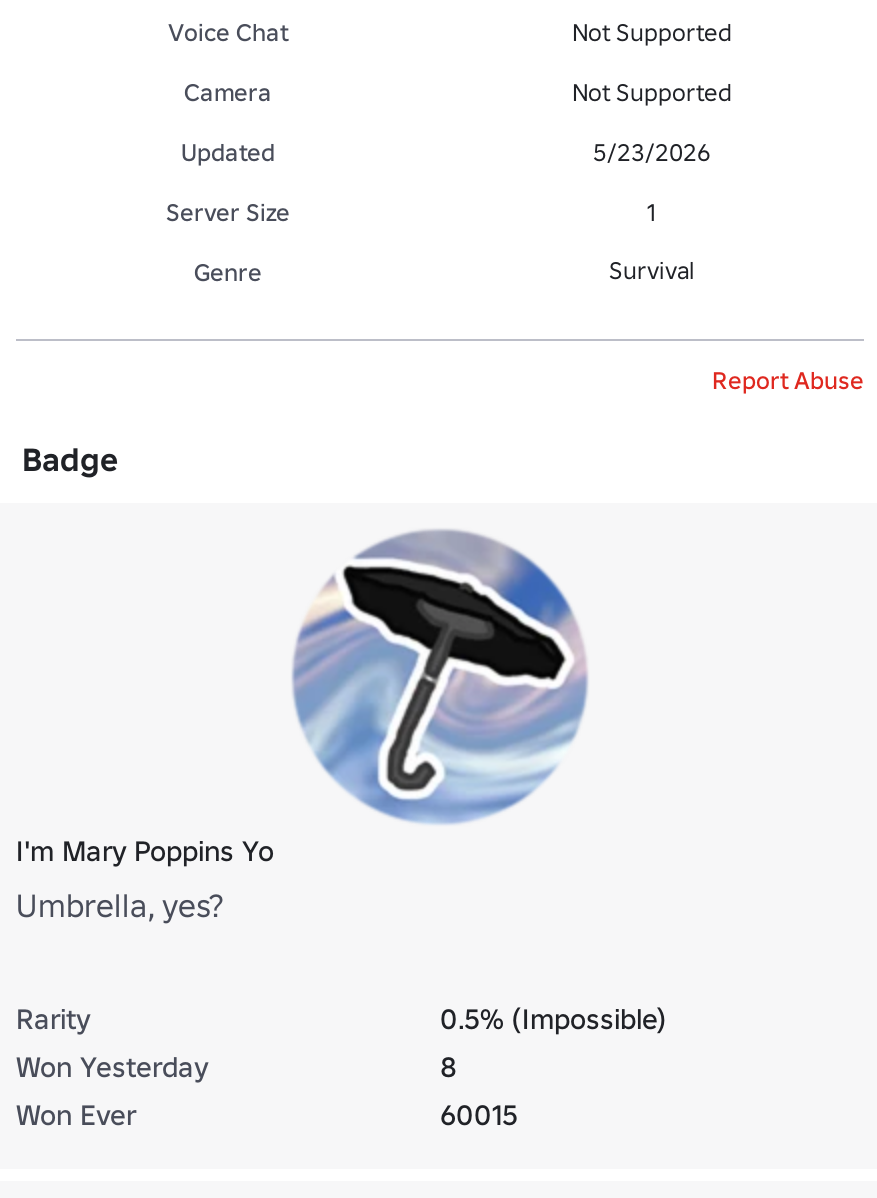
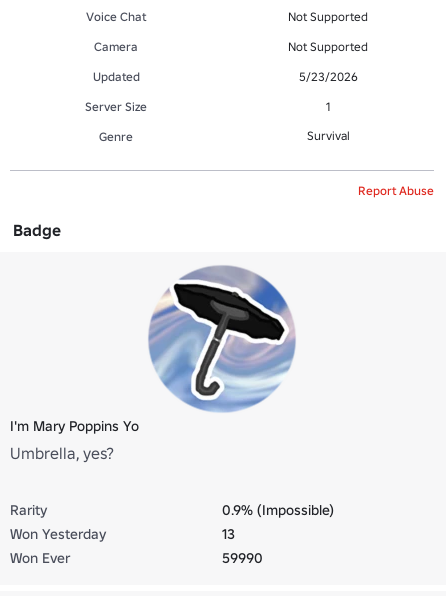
[440,1000,666,1036] 0.5% (Impossible) -> [222,500,334,518] 0.9% (Impossible)
[440,1048,456,1084] 8 -> [222,524,235,542] 13
[440,1096,518,1132] 60015 -> [222,548,263,566] 59990

